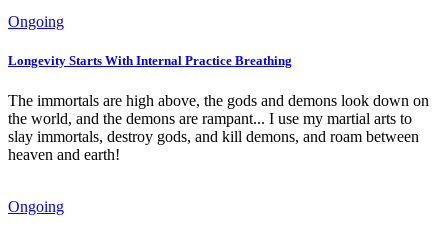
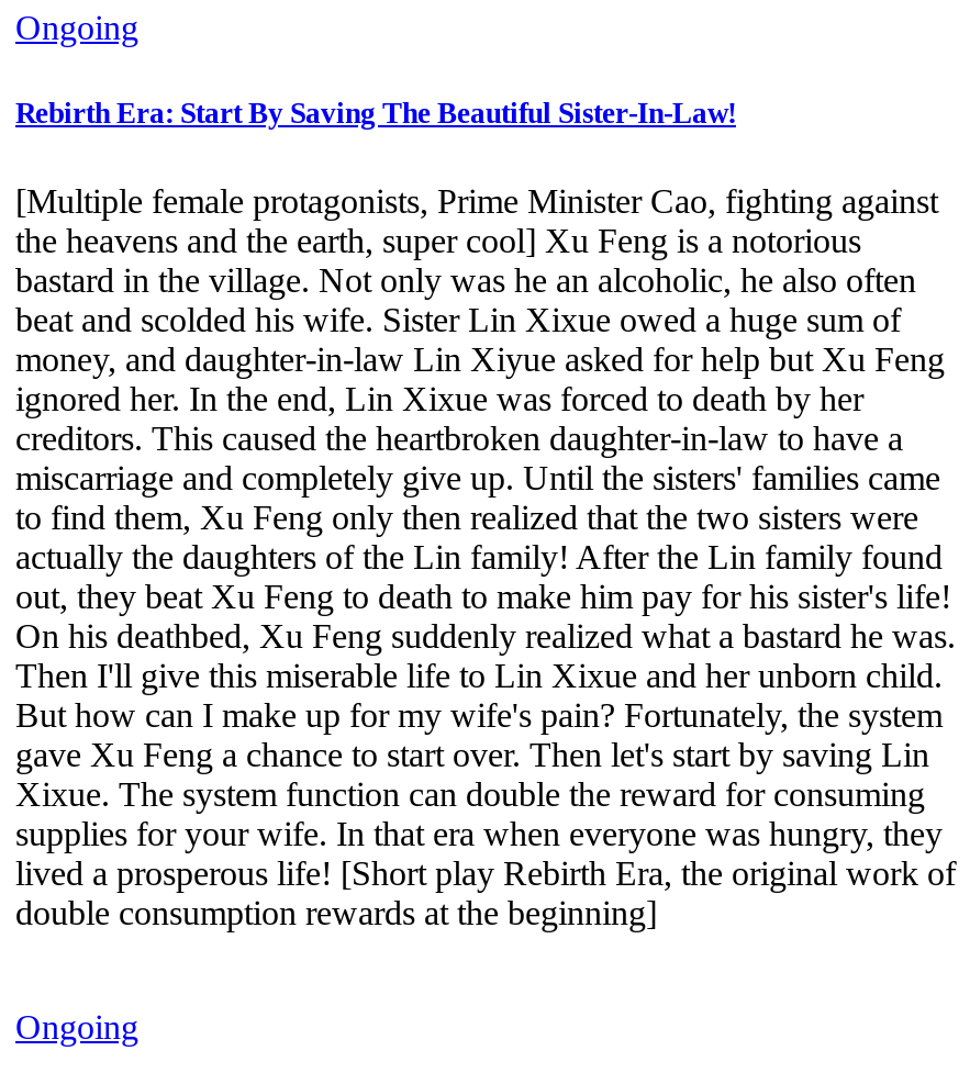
[8,53,292,68] Longevity Starts With Internal Practice Breathing -> [15,97,736,130] Rebirth Era: Start By Saving The Beautiful Sister-In-Law!
[8,91,429,162] The immortals are high above, the gods and demons look down on | the world, and the demons are rampant... I use my martial arts to | slay immortals, destroy gods, and kill demons, and roam between | heaven and earth! -> [15,181,956,930] [Multiple female protagonists, Prime Minister Cao, fighting against | the heavens and the earth, super cool] Xu Feng is a notorious | bastard in the village. Not only was he an alcoholic, he also often | beat and scolded his wife. Sister Lin Xixue owed a huge sum of | money, and daughter-in-law Lin Xiyue asked for help but Xu Feng | ignored her. In the end, Lin Xixue was forced to death by her | creditors. This caused the heartbroken daughter-in-law to have a | miscarriage and completely give up. Until the sisters' families came | to find them, Xu Feng only then realized that the two sisters were | actually the daughters of the Lin family! After the Lin family found | out, they beat Xu Feng to death to make him pay for his sister's life! | On his deathbed, Xu Feng suddenly realized what a bastard he was. | Then I'll give this miserable life to Lin Xixue and her unborn child. | But how can I make up for my wife's pain? Fortunately, the system | gave Xu Feng a chance to start over. Then let's start by saving Lin | Xixue. The system function can double the reward for consuming | supplies for your wife. In that era when everyone was hungry, they | lived a prosperous life! [Short play Rebirth Era, the original work of | double consumption rewards at the beginning]

